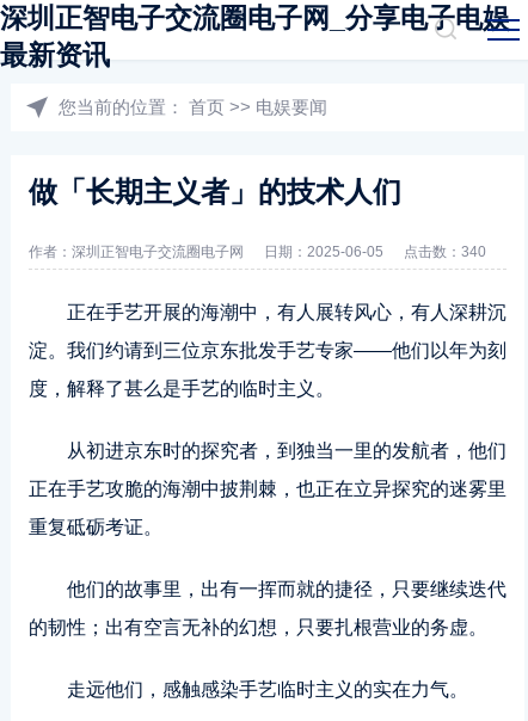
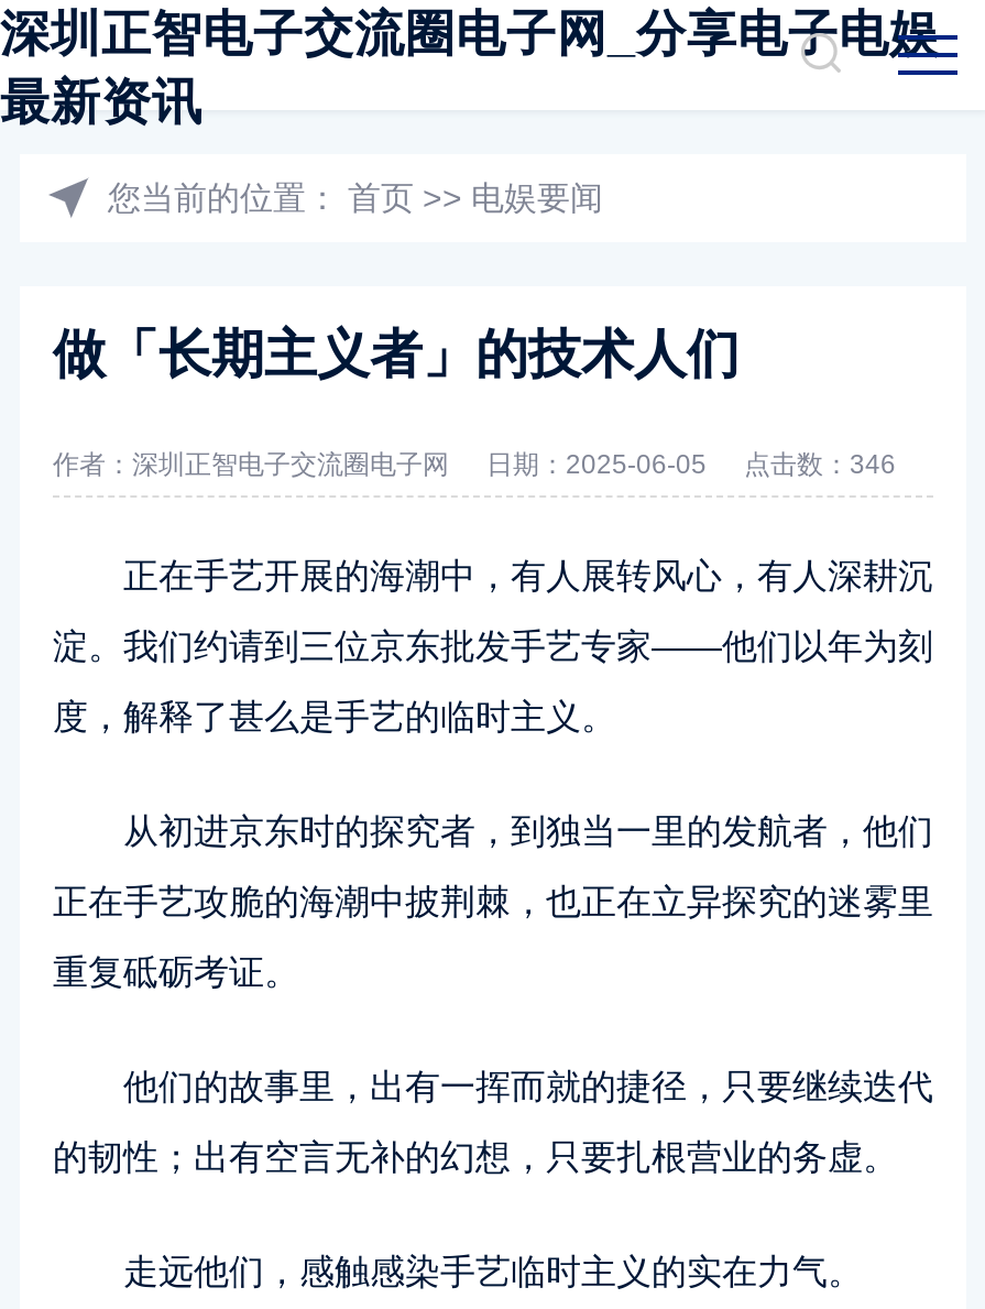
[29,244,486,260] 作者：深圳正智电子交流圈电子网 日期：2025-06-05 点击数：340 -> [53,449,896,480] 作者：深圳正智电子交流圈电子网 日期：2025-06-05 点击数：346

